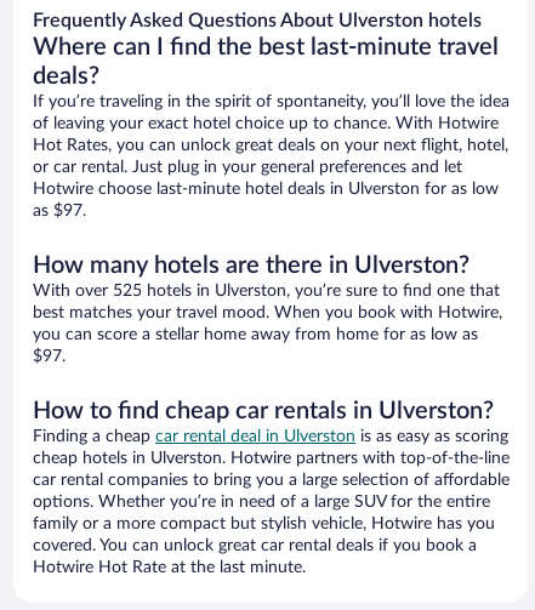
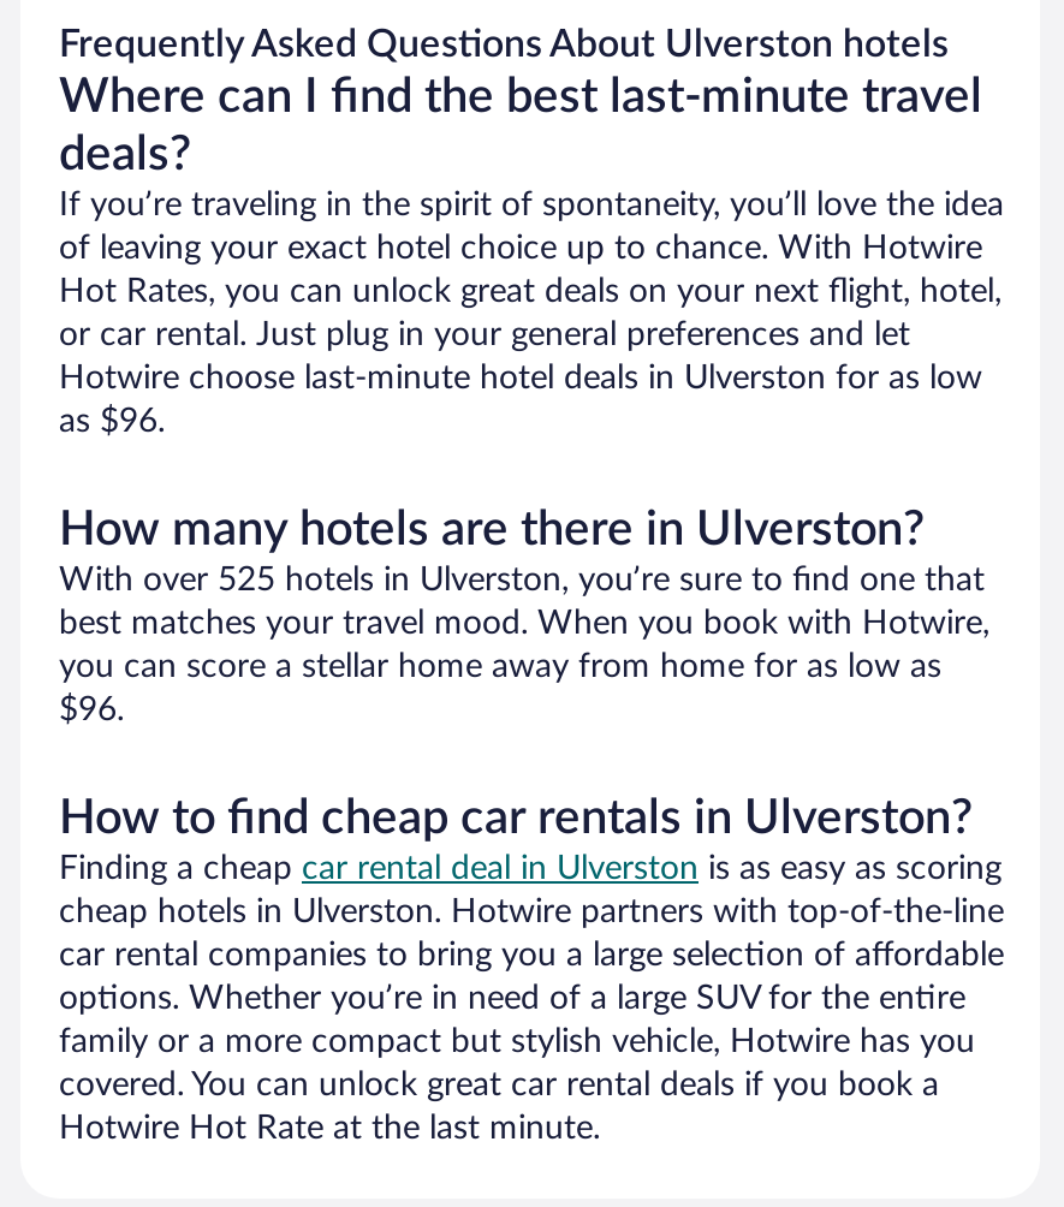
[33,203,86,220] as $97. -> [59,406,165,439] as $96.
[33,348,66,365] $97. -> [59,694,124,728] $96.

